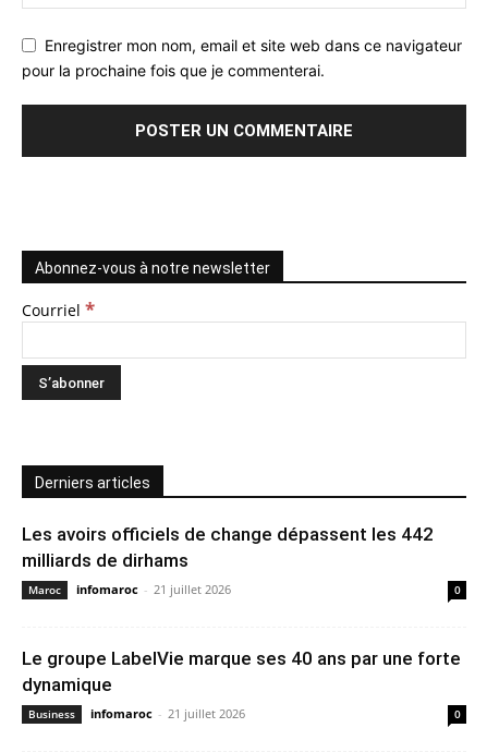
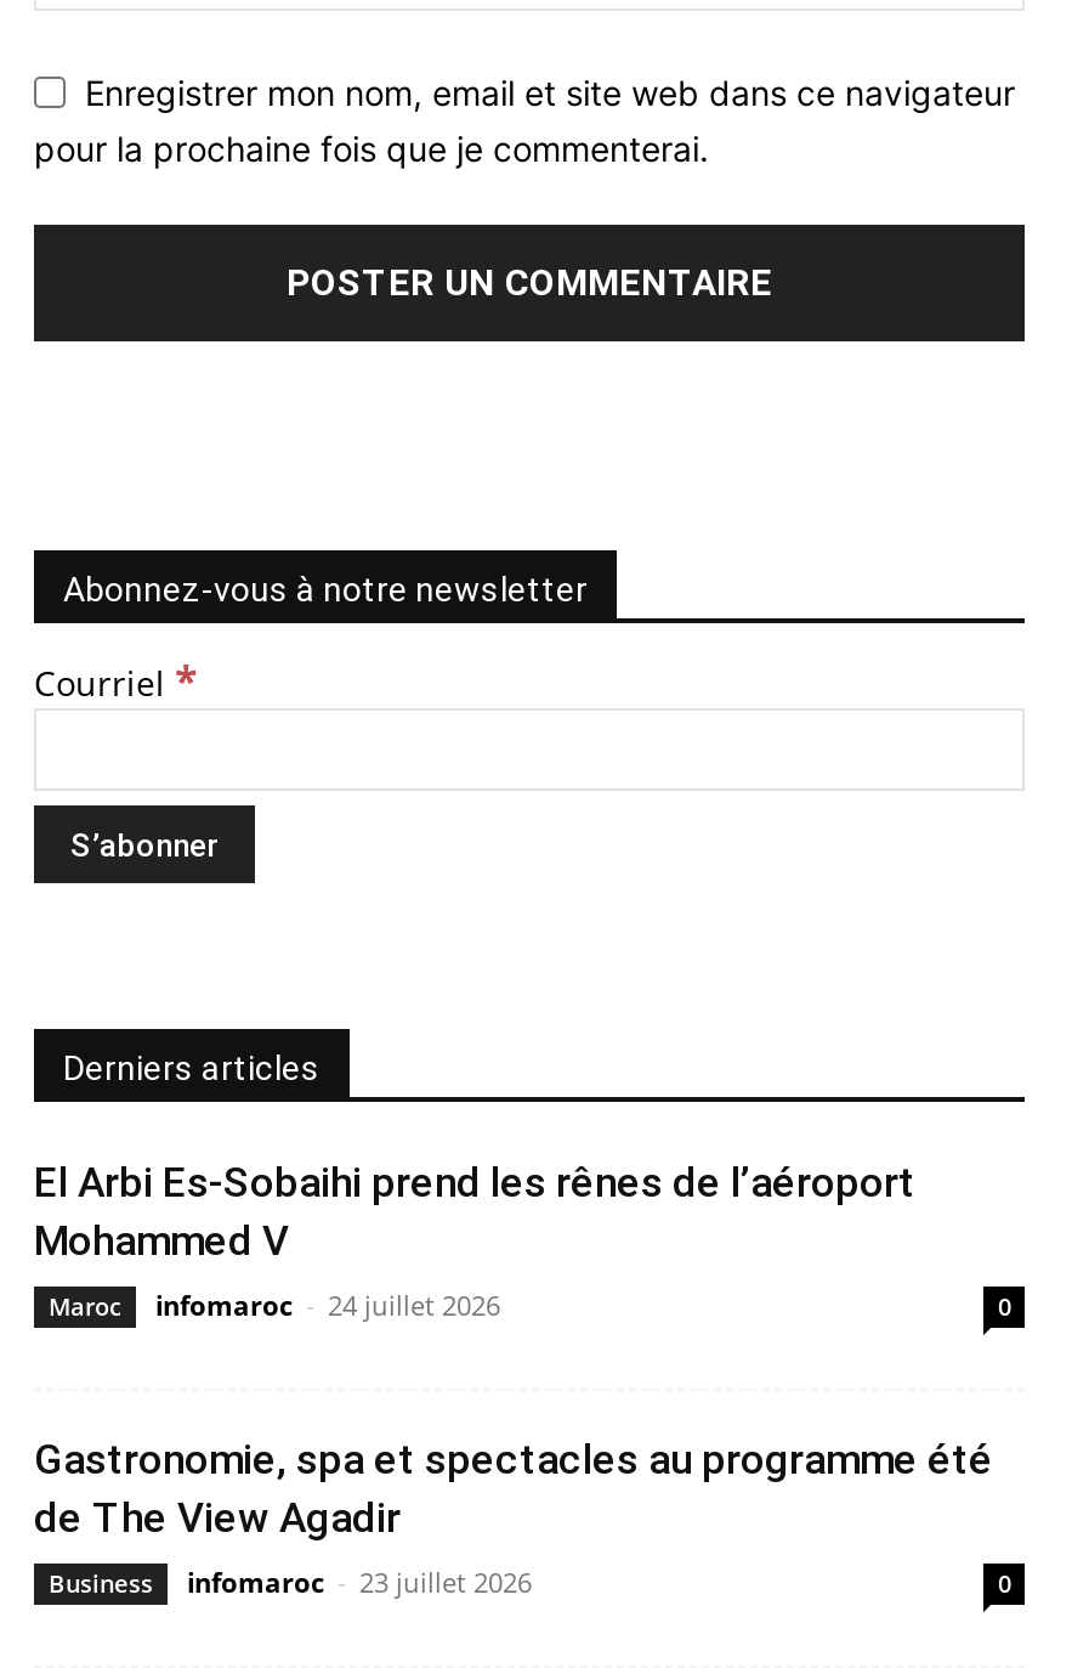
[22,523,434,571] Les avoirs officiels de change dépassent les 442 | milliards de dirhams -> [34,1157,915,1264] El Arbi Es-Sobaihi prend les rênes de l’aéroport | Mohammed V
[76,581,231,597] infomaroc - 21 juillet 2026 -> [155,1286,500,1322] infomaroc - 24 juillet 2026
[22,647,461,695] Le groupe LabelVie marque ses 40 ans par une forte | dynamique -> [34,1434,993,1541] Gastronomie, spa et spectacles au programme été | de The View Agadir
[90,705,245,721] infomaroc - 21 juillet 2026 -> [187,1563,532,1599] infomaroc - 23 juillet 2026

